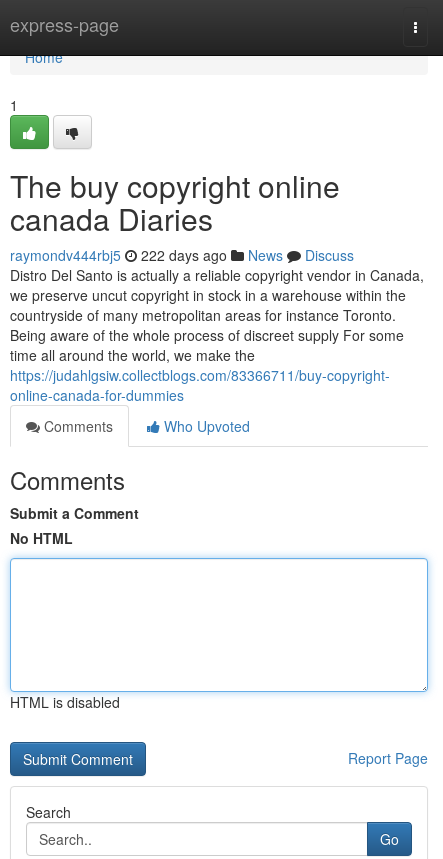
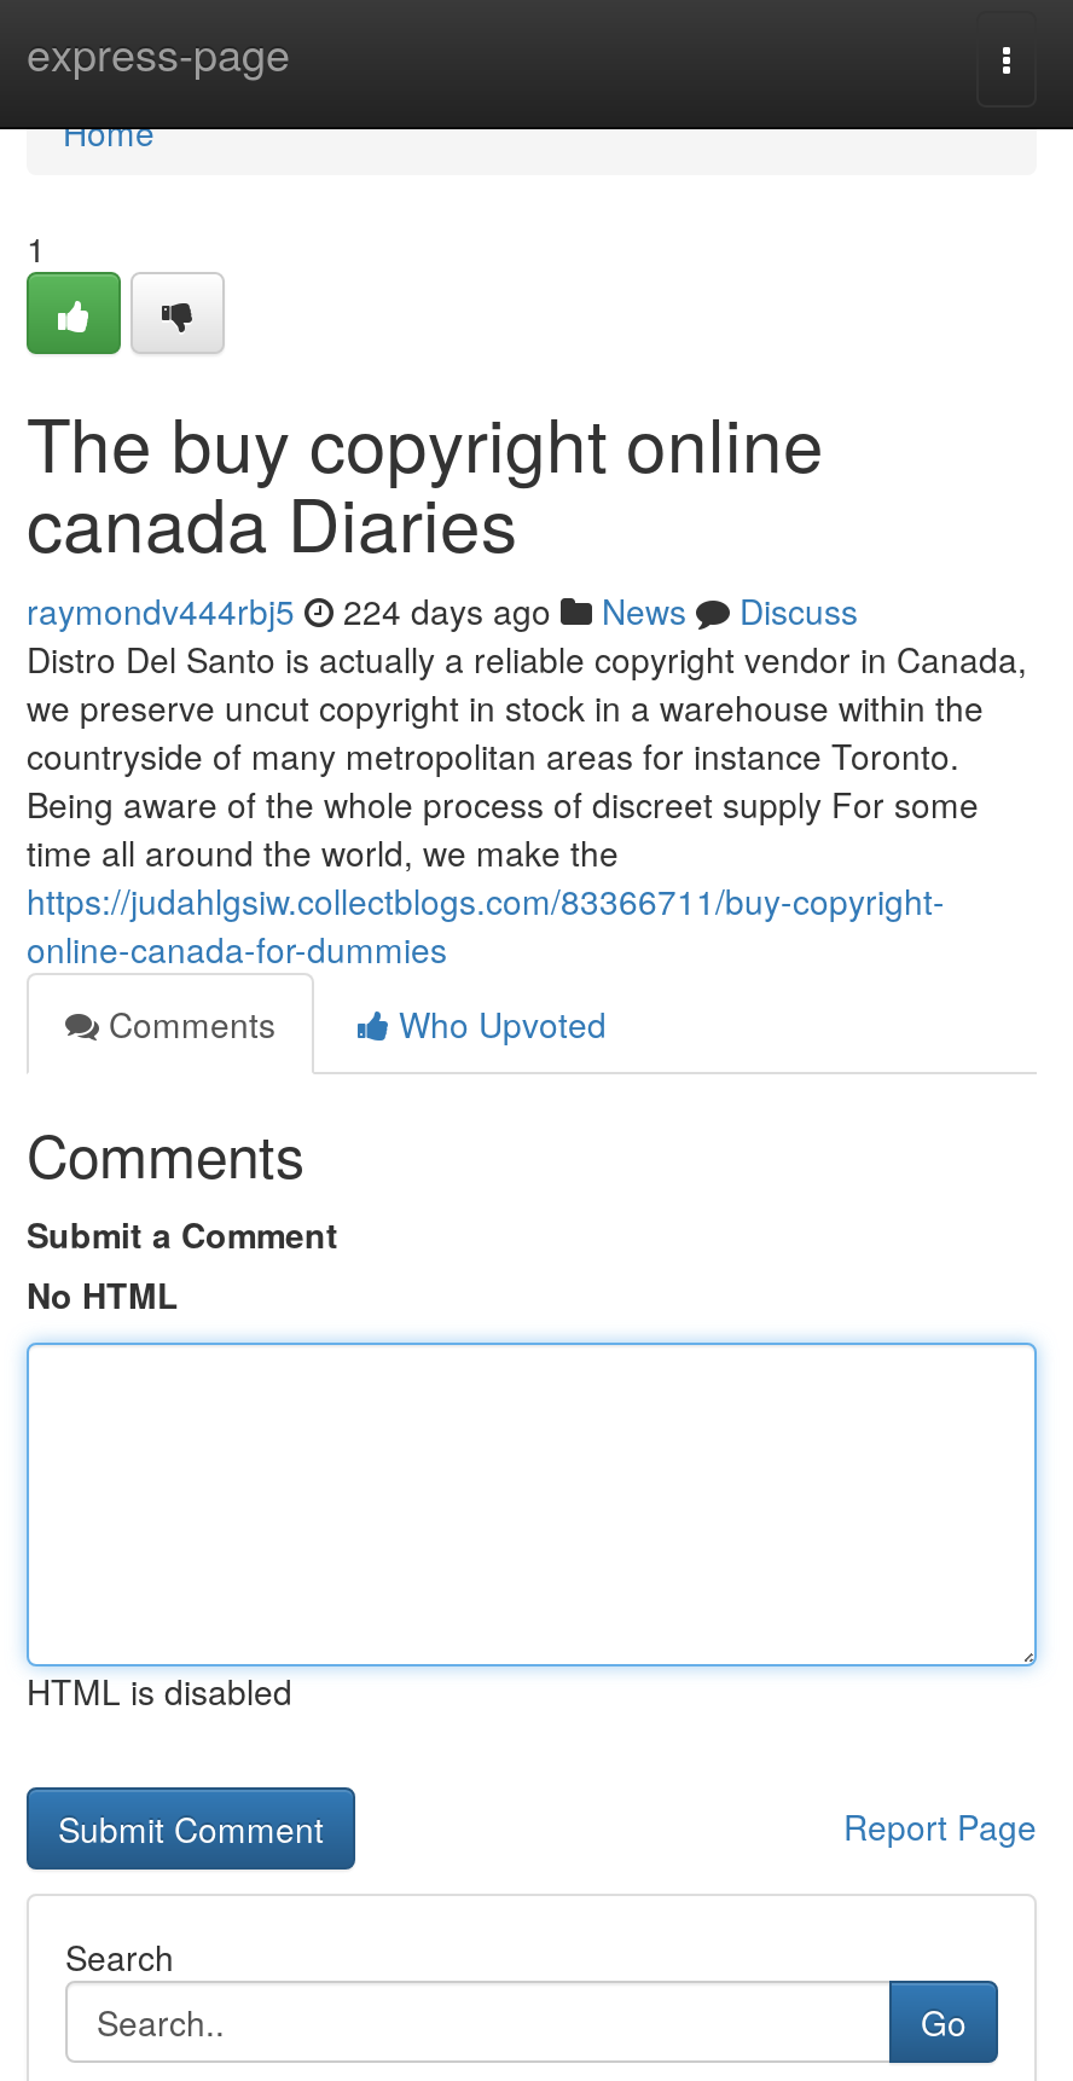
[10,245,354,265] raymondv444rbj5 222 days ago News Discuss -> [27,586,858,634] raymondv444rbj5 224 days ago News Discuss

